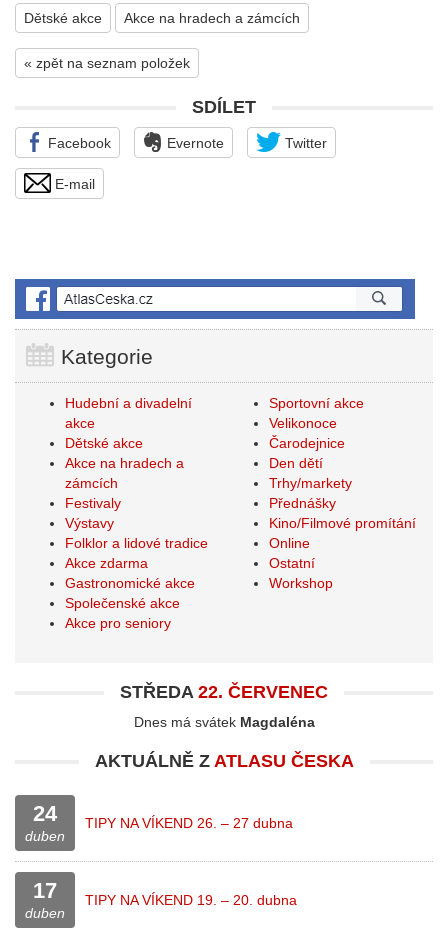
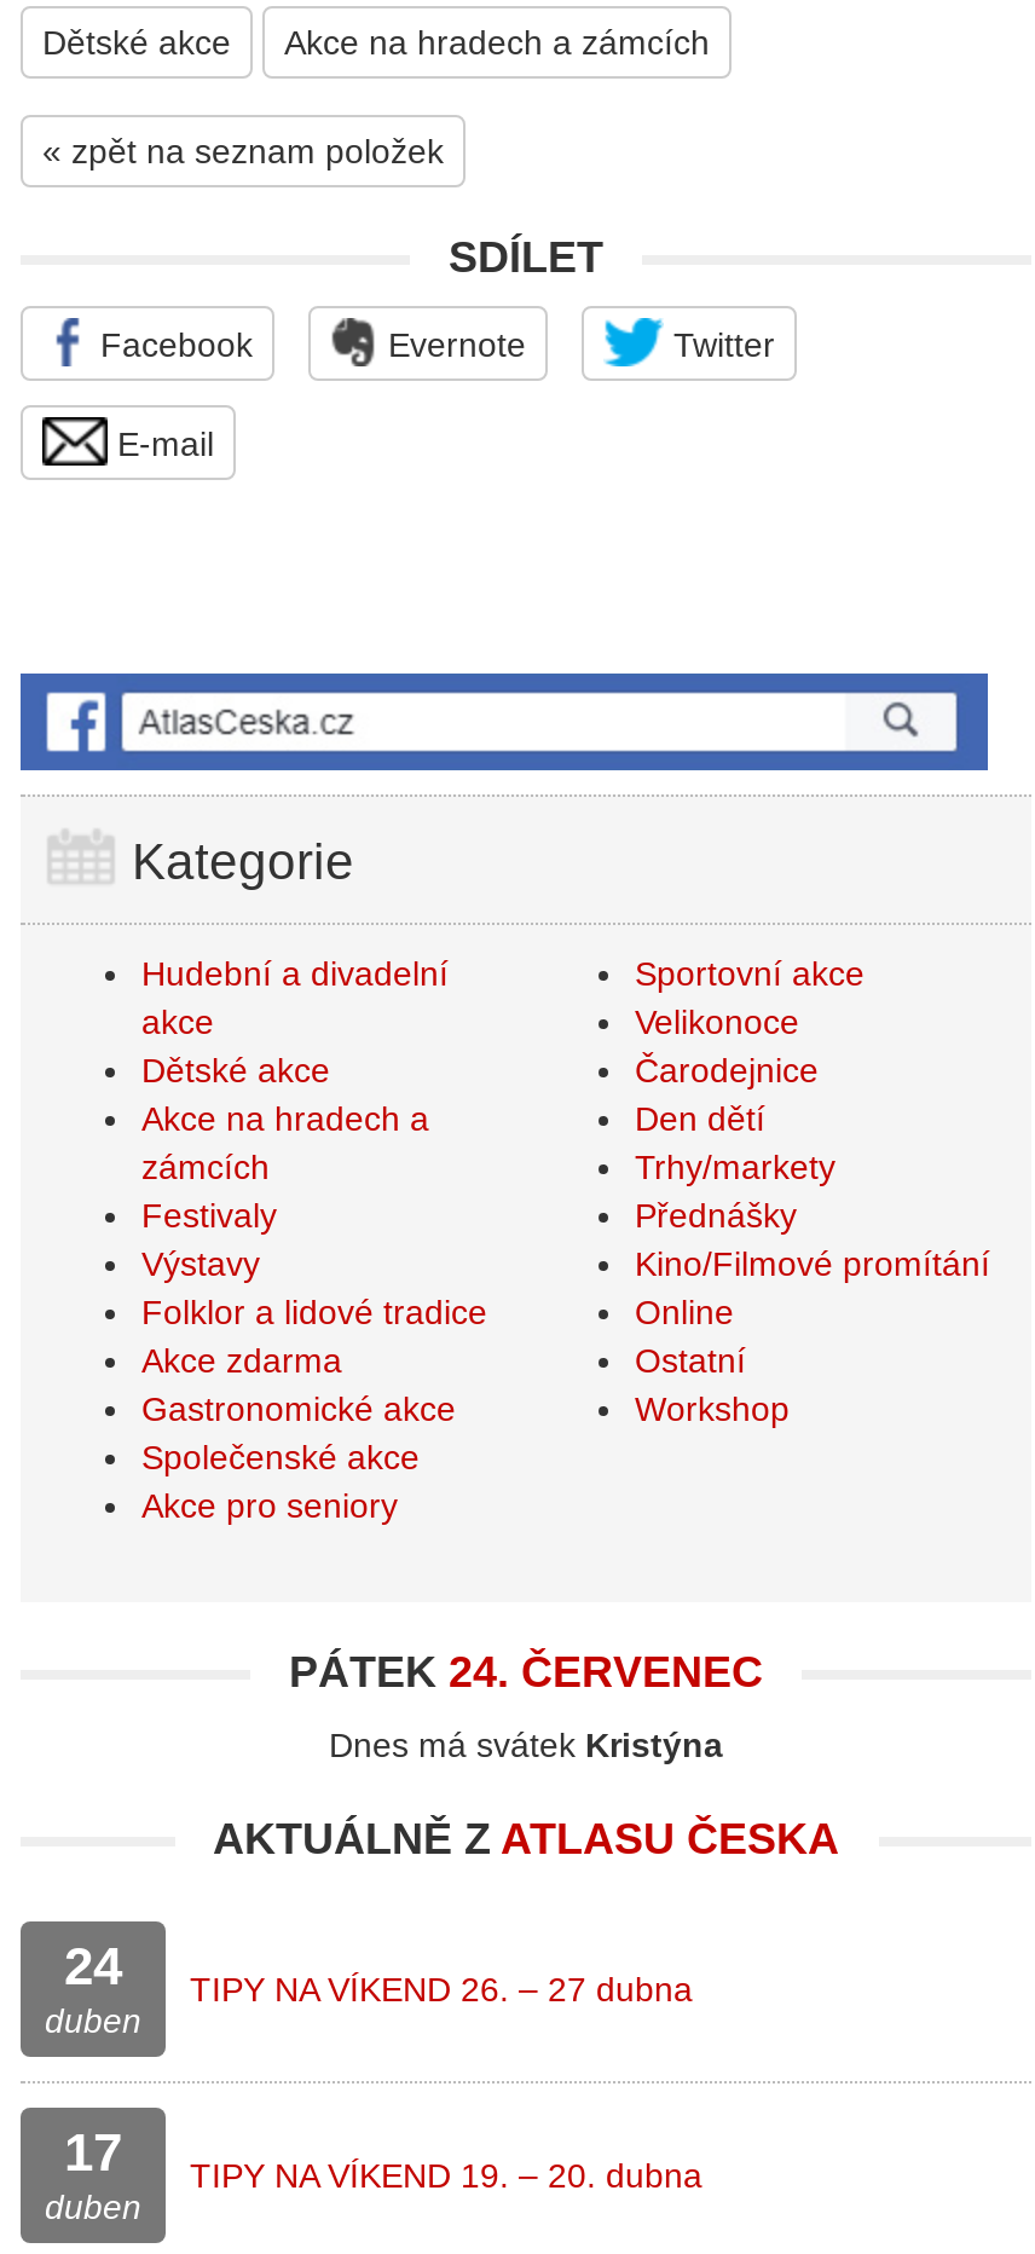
[120,682,328,702] STŘEDA 22. ČERVENEC -> [289,1648,763,1697] PÁTEK 24. ČERVENEC
[133,714,314,730] Dnes má svátek Magdaléna -> [329,1726,723,1764] Dnes má svátek Kristýna

